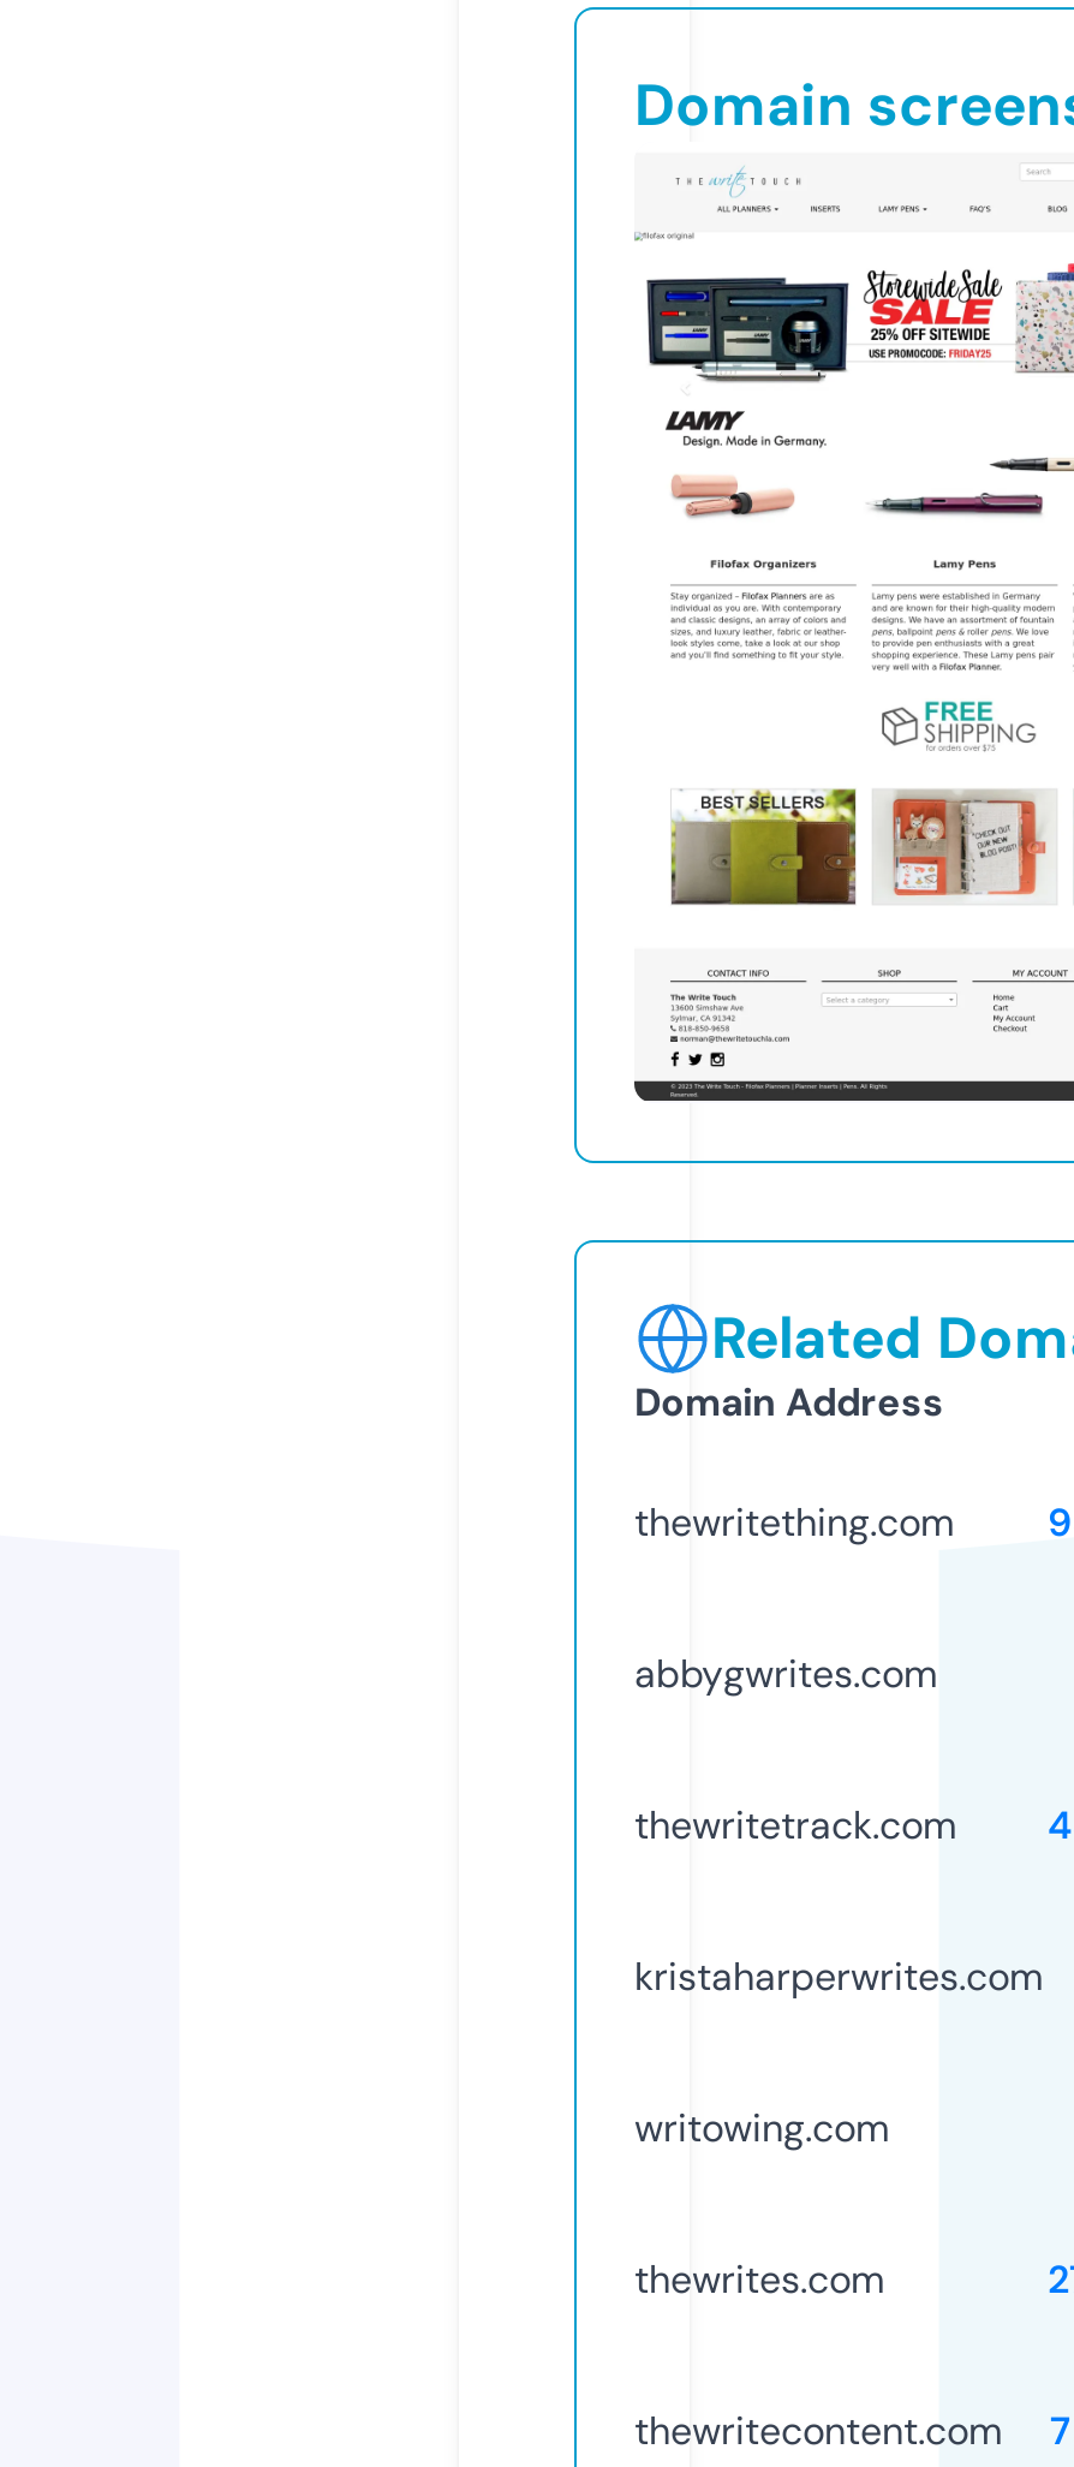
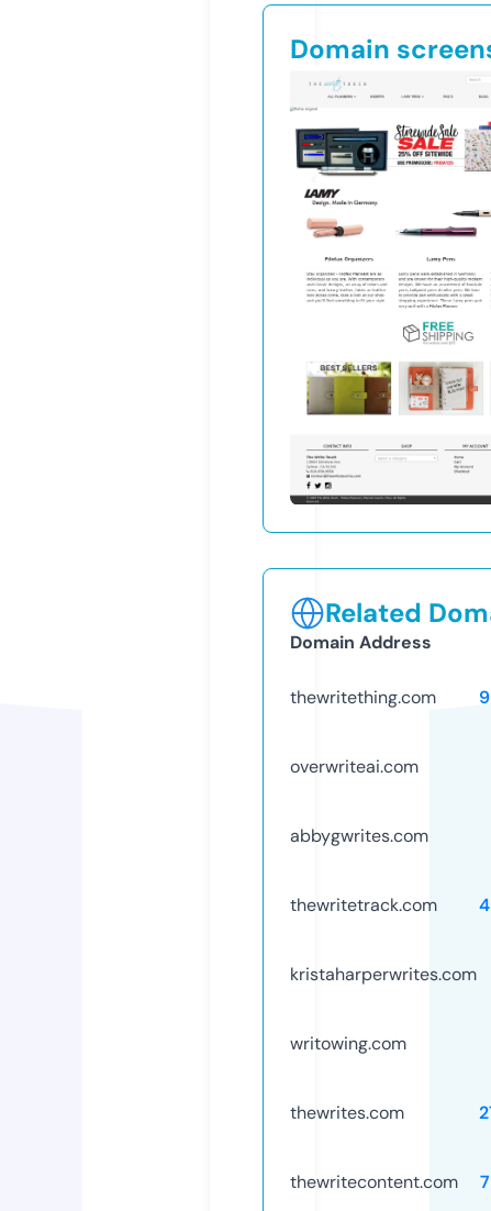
none -> [290,755,419,778] overwriteai.com

